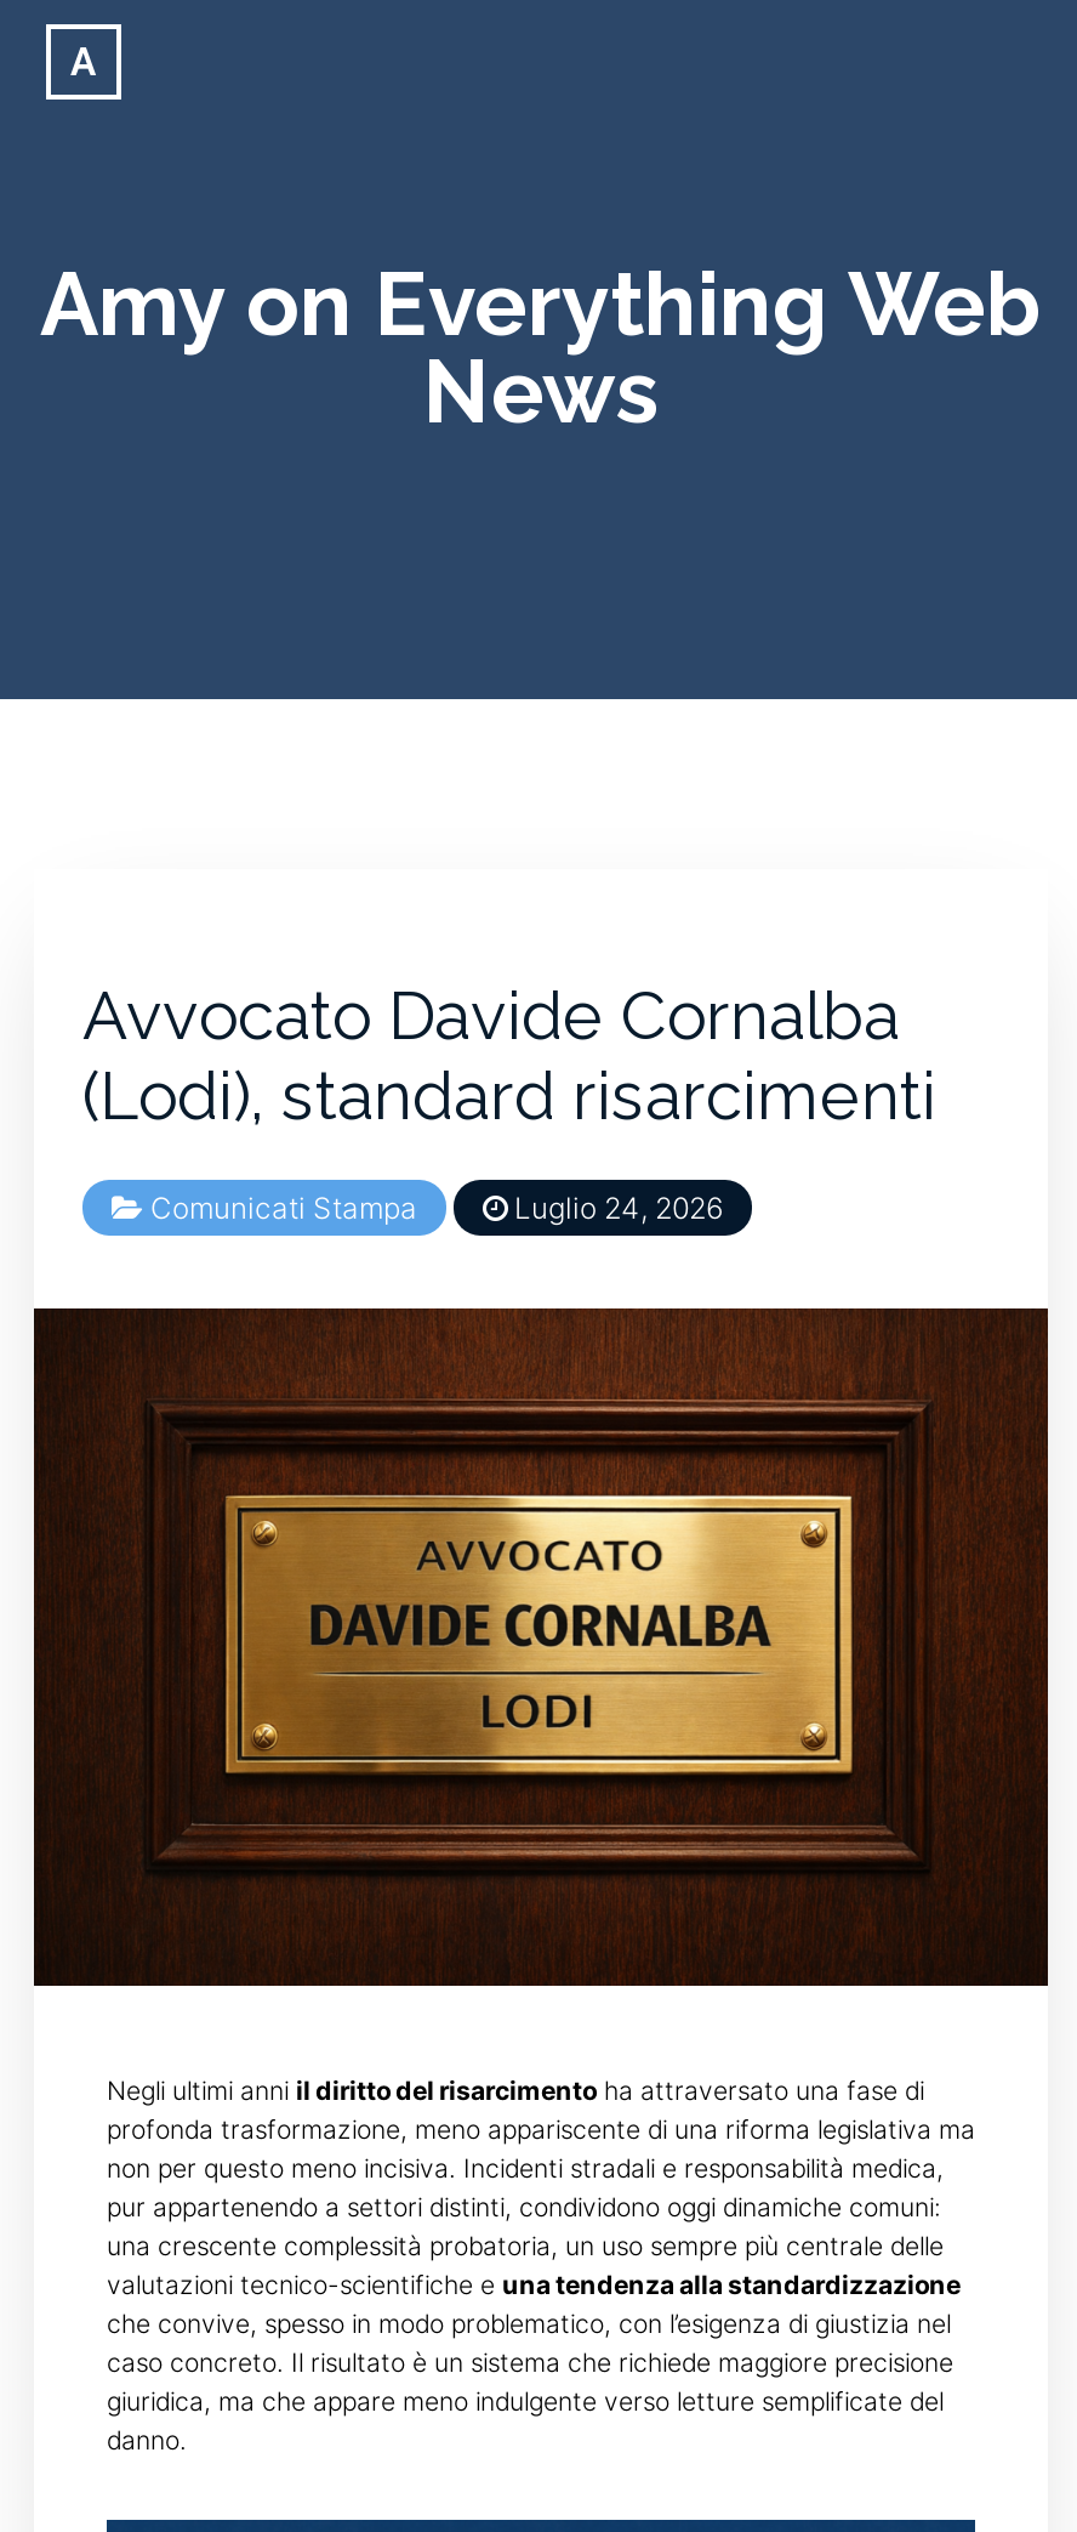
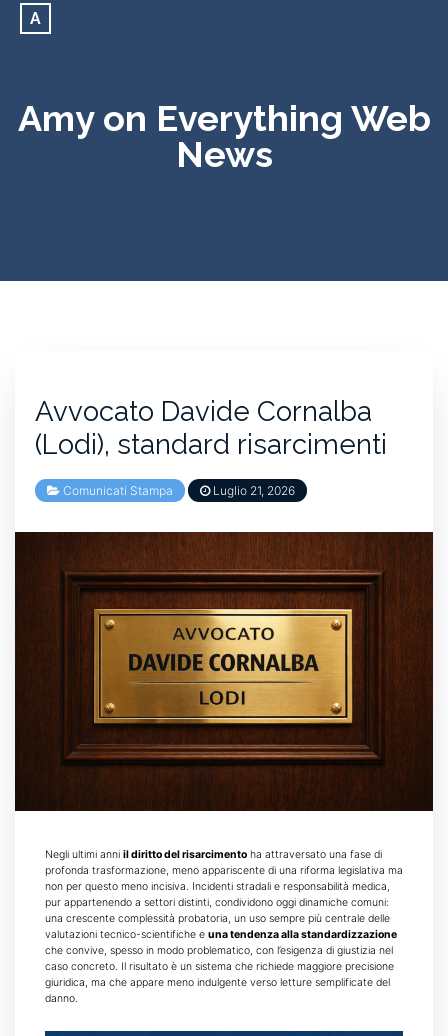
[507,1189,723,1226] Luglio 24, 2026 -> [210,483,295,498] Luglio 21, 2026

